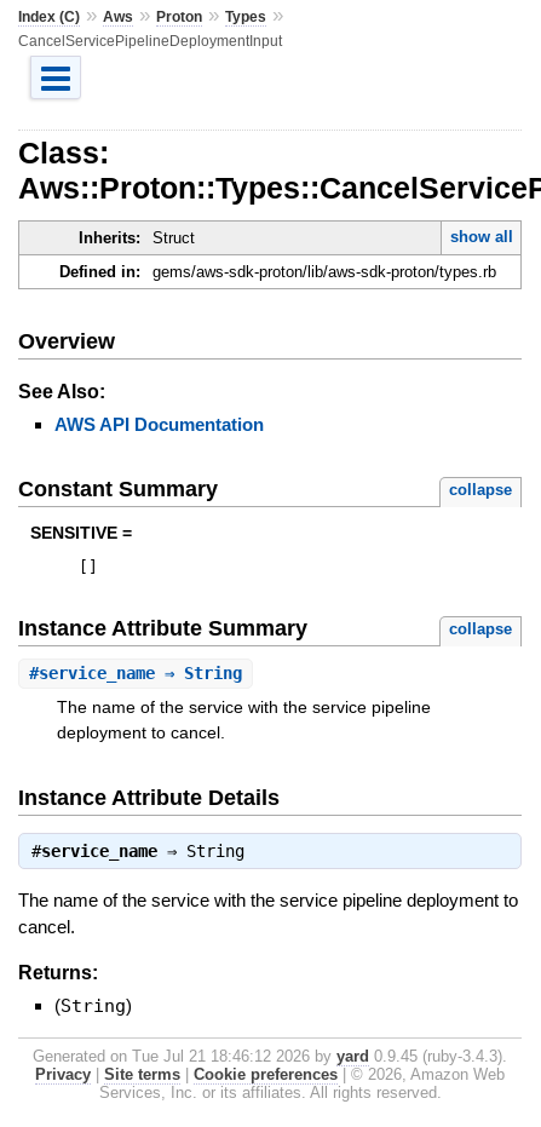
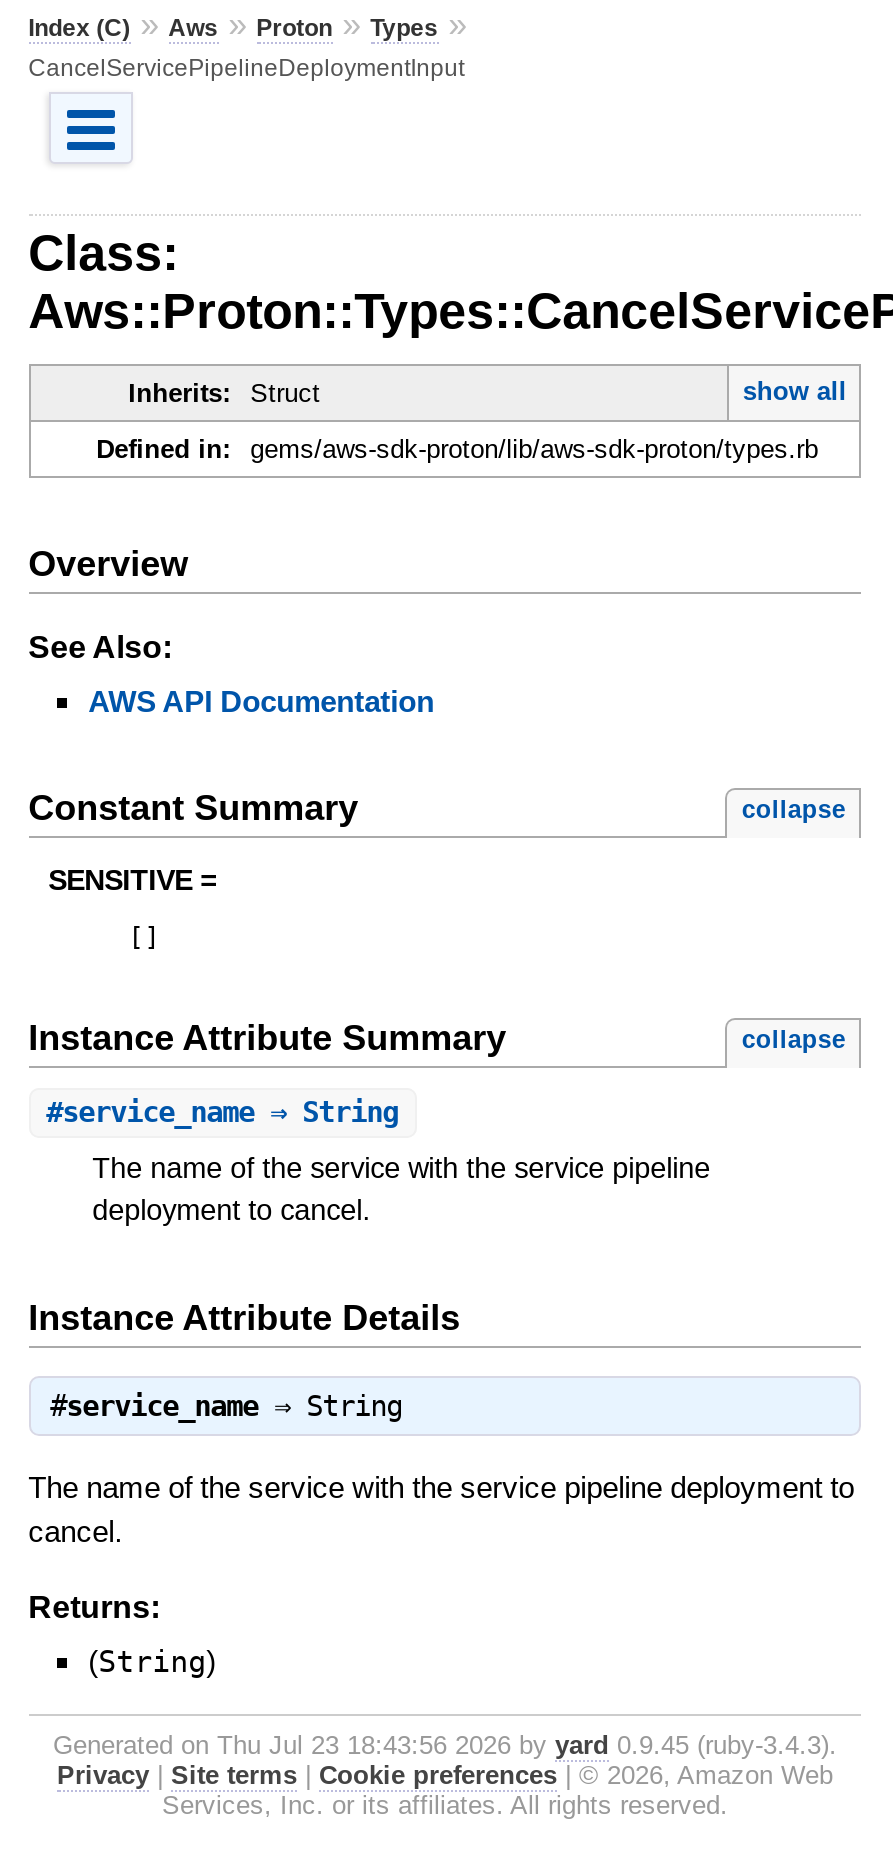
[33,1047,507,1065] Generated on Tue Jul 21 18:46:12 2026 by yard 0.9.45 (ruby-3.4.3). -> [53,1730,837,1760] Generated on Thu Jul 23 18:43:56 2026 by yard 0.9.45 (ruby-3.4.3).

